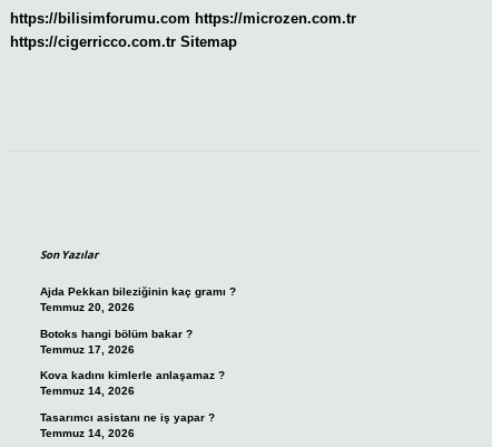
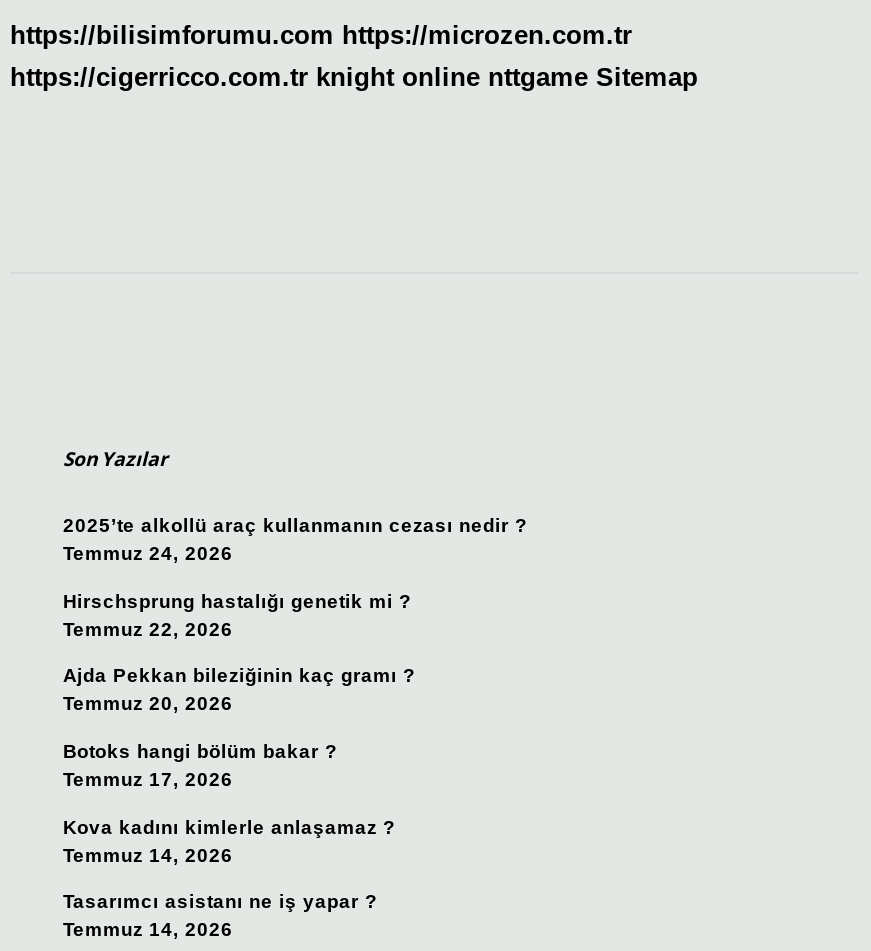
[10,34,237,50] https://cigerricco.com.tr Sitemap -> [10,63,698,93] https://cigerricco.com.tr knight online nttgame Sitemap
none -> [63,515,527,640] 2025’te alkollü araç kullanmanın cezası nedir ? | Temmuz 24, 2026 | Hirschsprung hastalığı genetik mi ? | Temmuz 22, 2026

